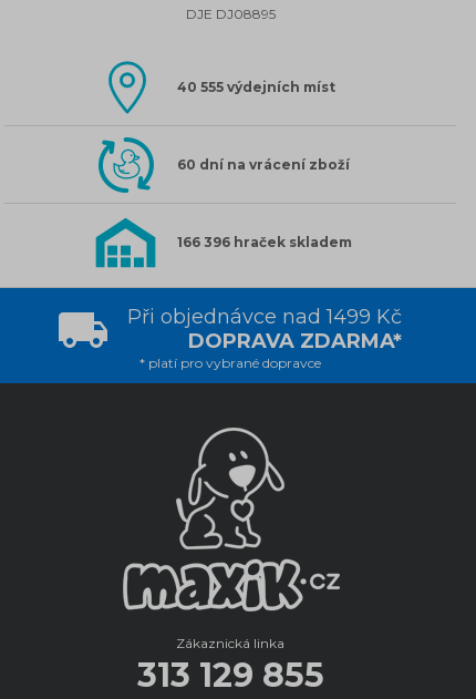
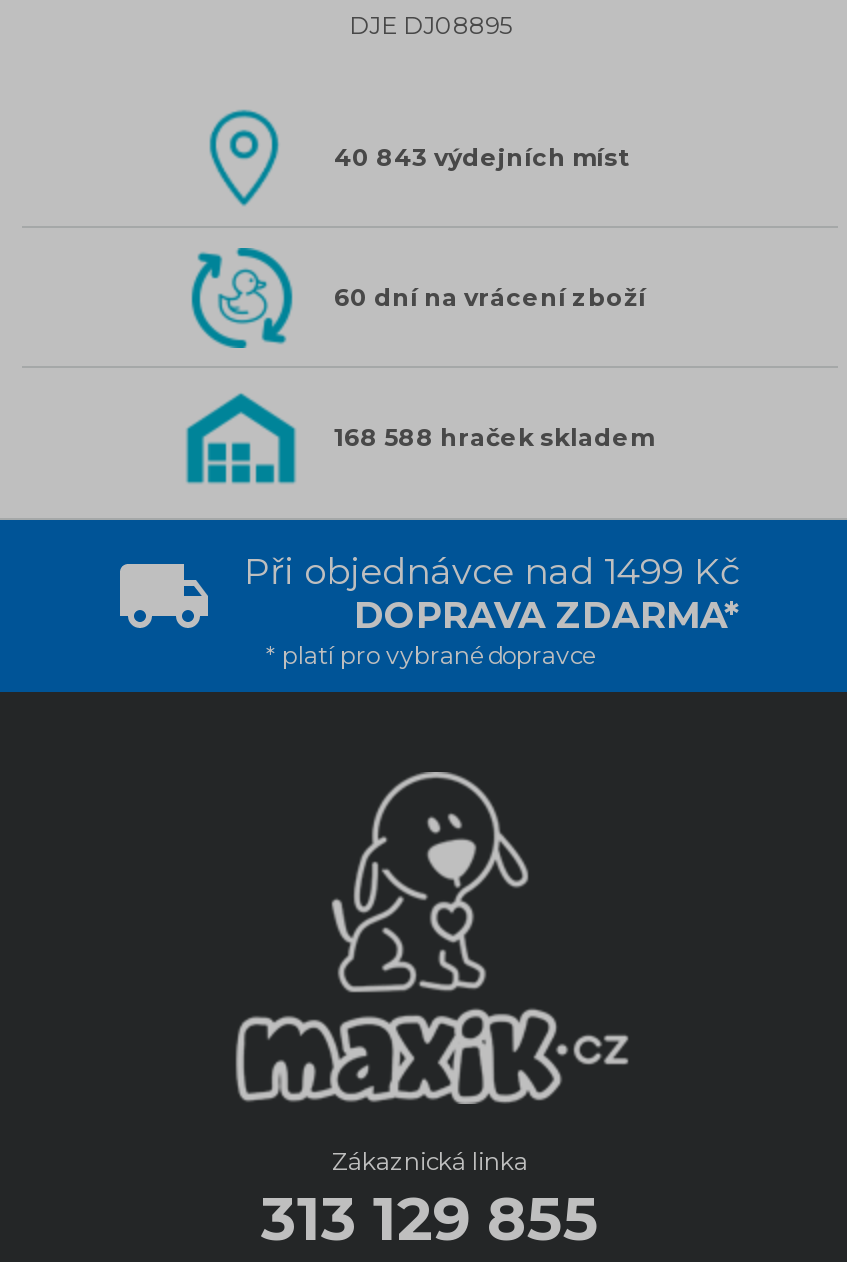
[177,79,335,95] 40 555 výdejních míst -> [334,142,630,172] 40 843 výdejních míst
[177,234,352,251] 166 396 hraček skladem -> [334,422,654,452] 168 588 hraček skladem

